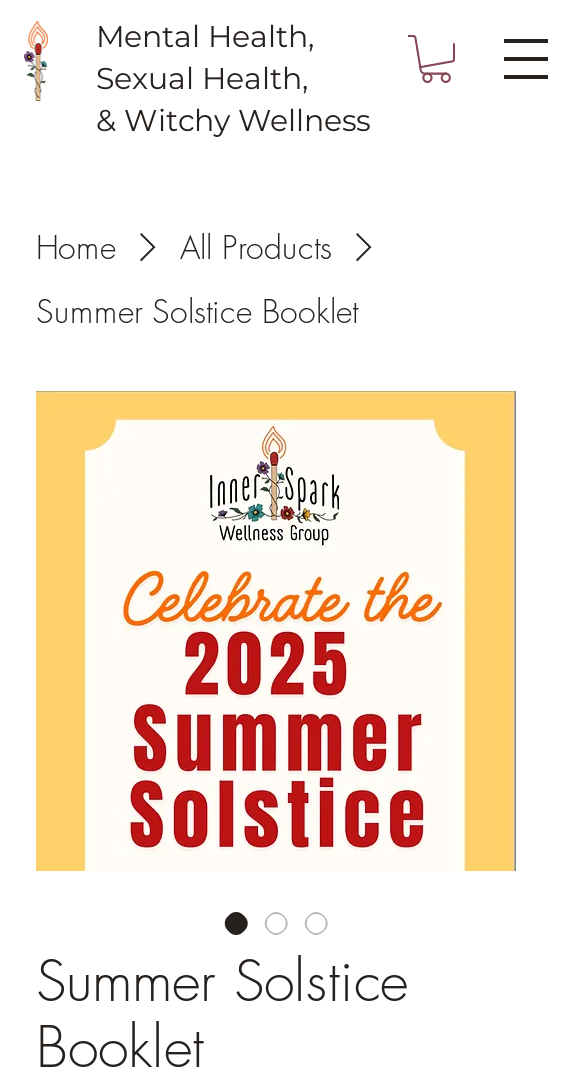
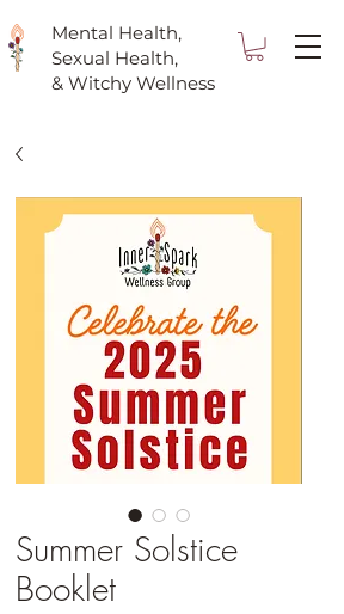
[36,225,358,333] Home | All Products | Summer Solstice Booklet -> none

